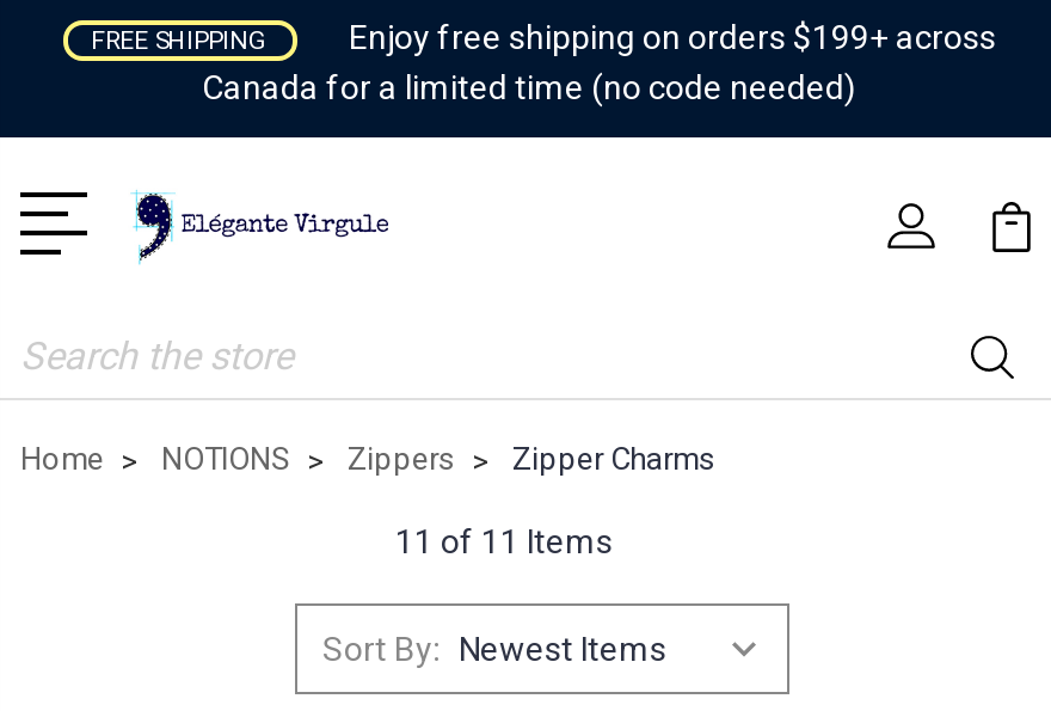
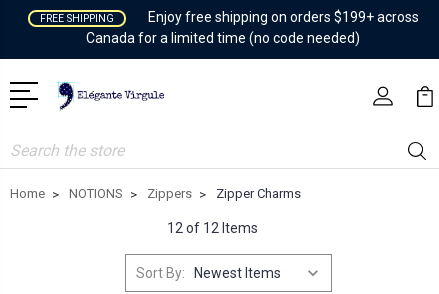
[395,522,613,560] 11 of 11 Items -> [167,220,258,236] 12 of 12 Items

